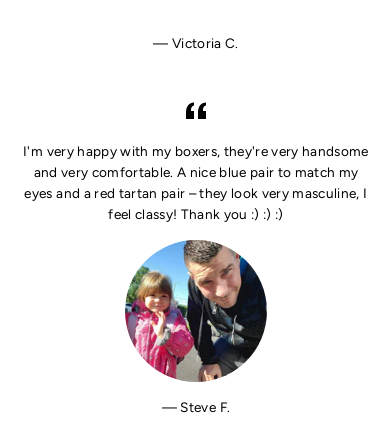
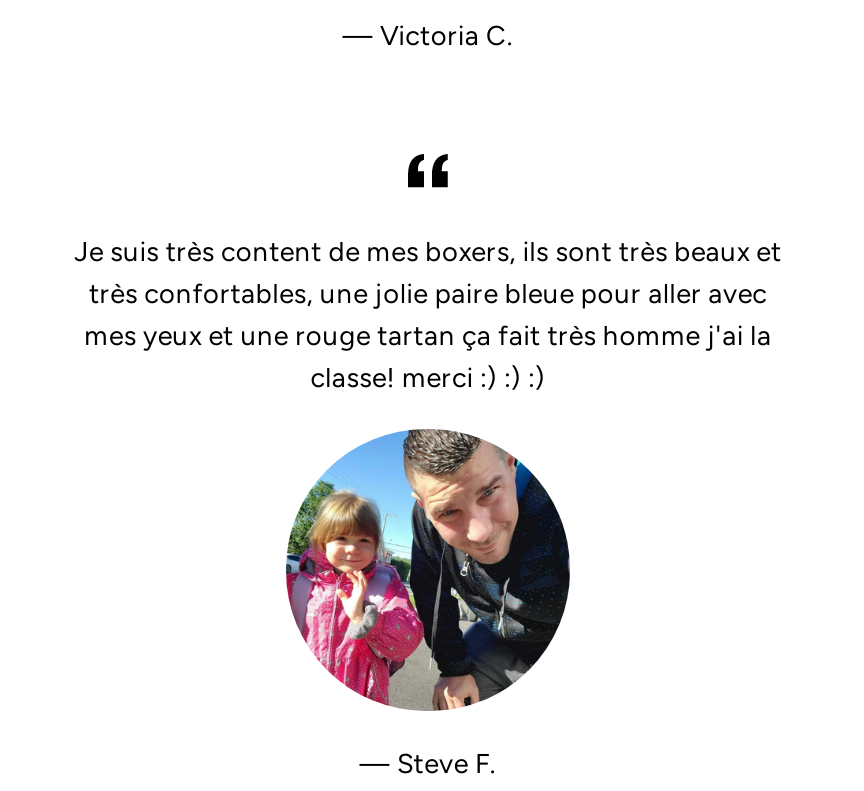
[23,143,369,222] I'm very happy with my boxers, they're very handsome | and very comfortable. A nice blue pair to match my | eyes and a red tartan pair – they look very masculine, I | feel classy! Thank you :) :) :) -> [74,234,782,392] Je suis très content de mes boxers, ils sont très beaux et | très confortables, une jolie paire bleue pour aller avec | mes yeux et une rouge tartan ça fait très homme j'ai la | classe! merci :) :) :)

